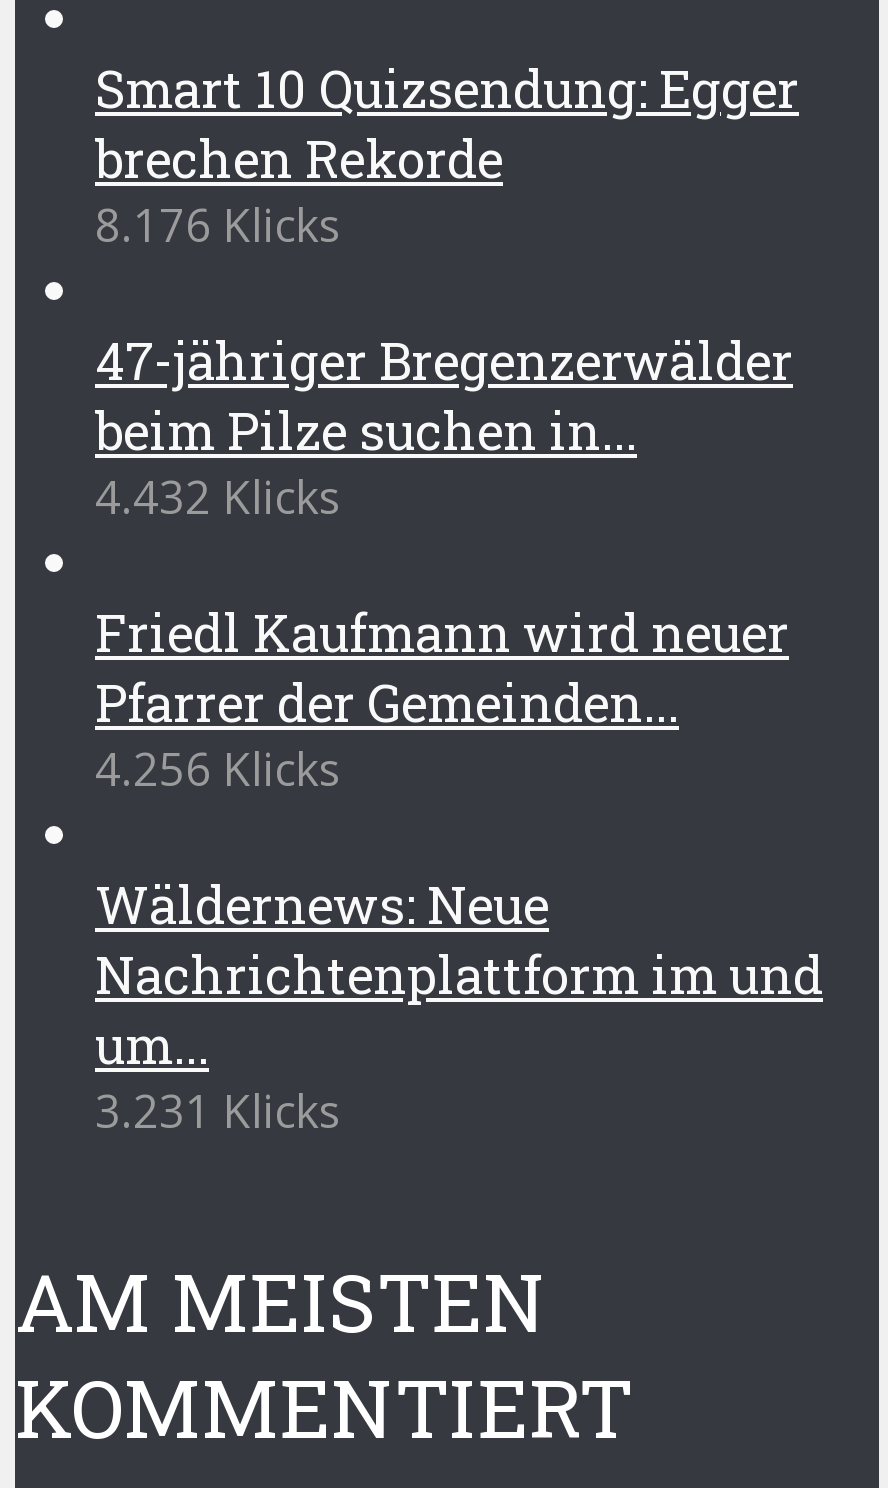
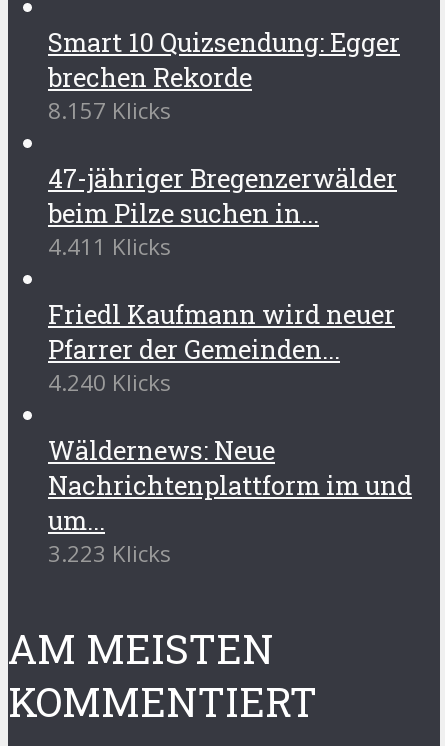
[95,193,341,255] 8.176 Klicks -> [48,95,171,126] 8.157 Klicks
[95,465,341,527] 4.432 Klicks -> [48,231,171,262] 4.411 Klicks
[95,737,341,799] 4.256 Klicks -> [48,367,171,398] 4.240 Klicks
[95,1079,341,1141] 3.231 Klicks -> [48,538,171,569] 3.223 Klicks

